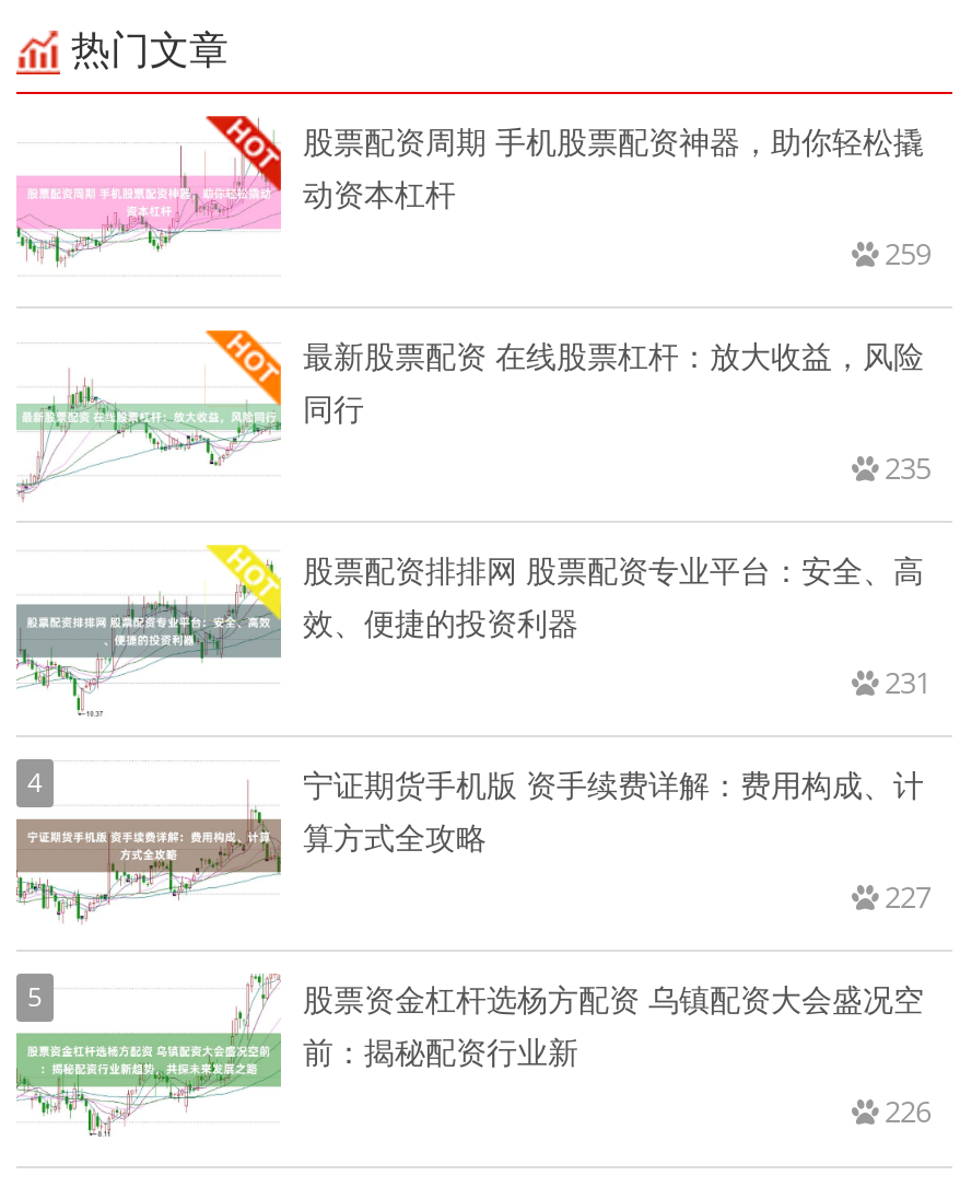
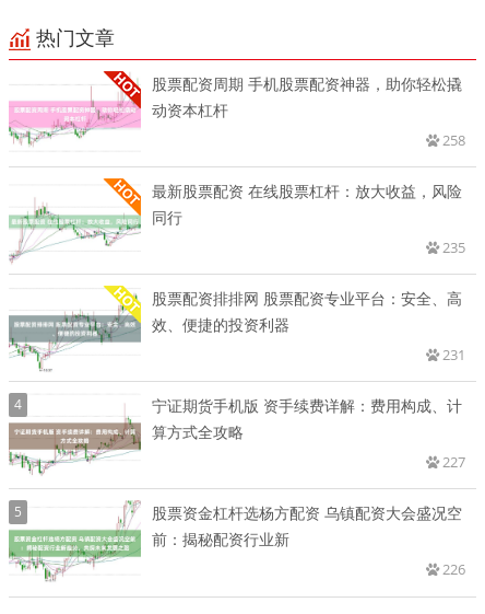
[885,233,930,273] 259 -> [442,130,465,150] 258

